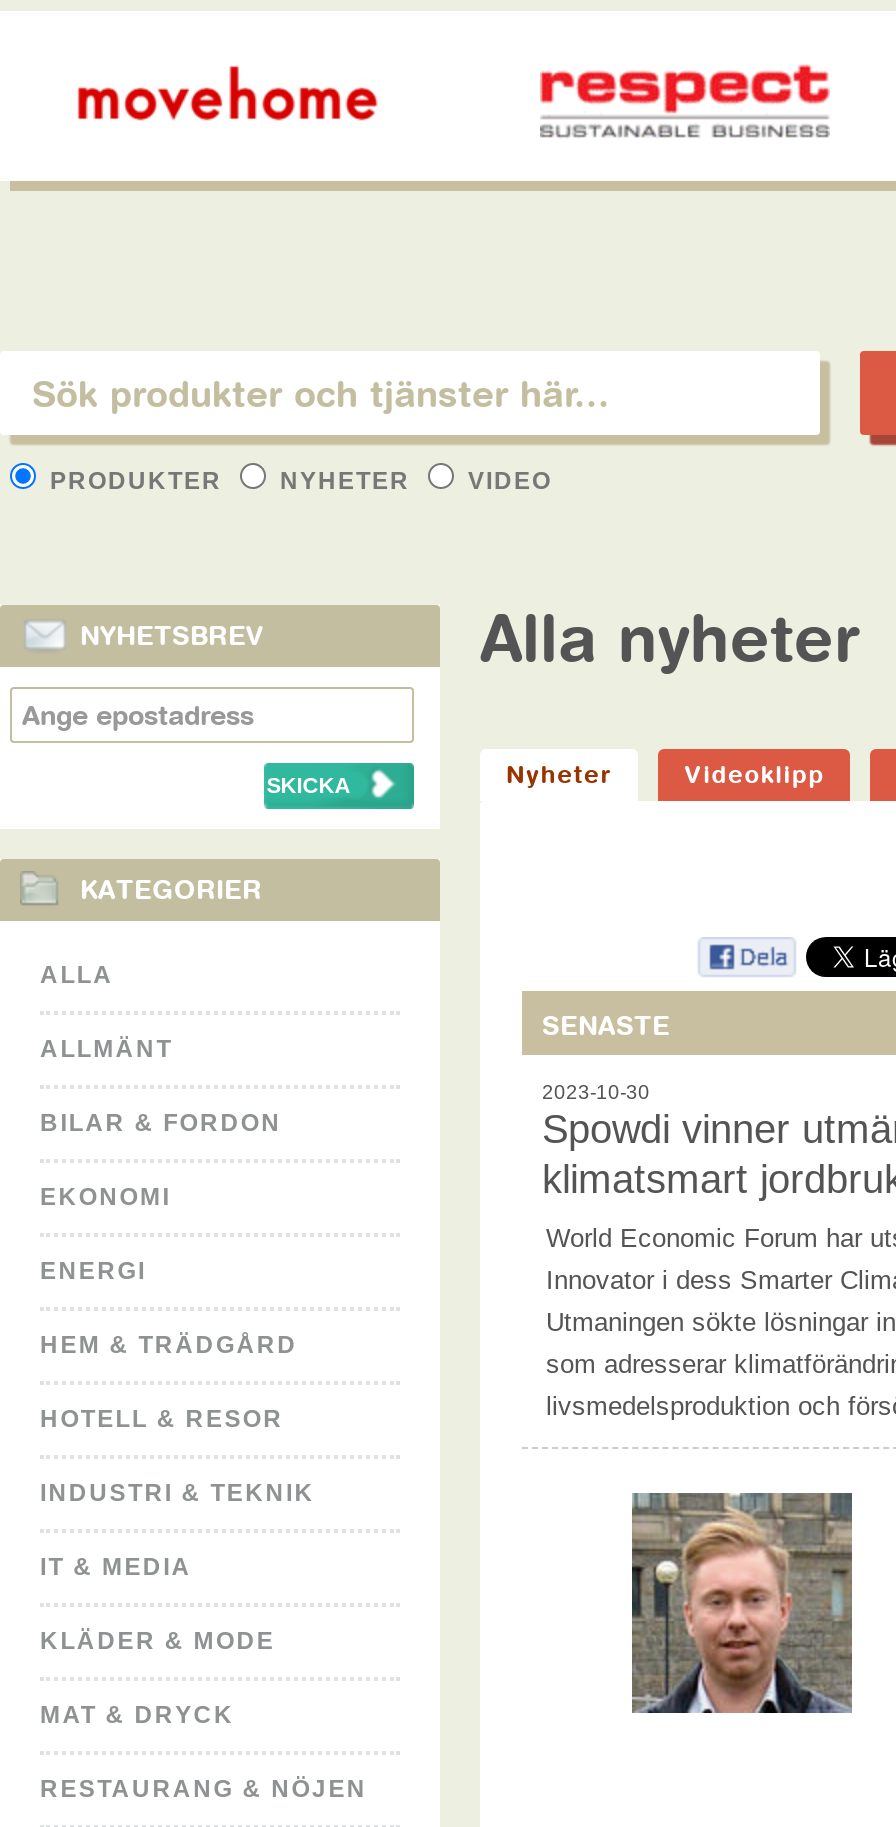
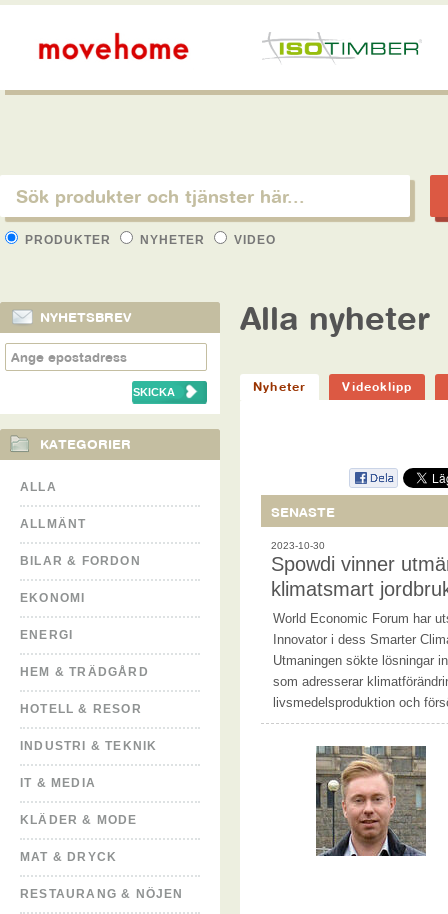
[536,63,836,139] [image] -> [262,32,420,68] [image]

